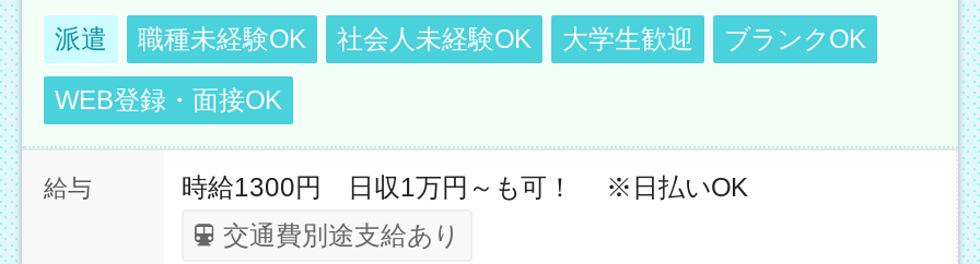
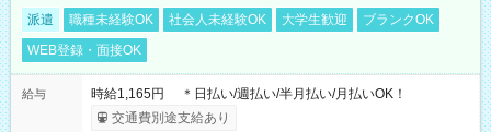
[182,172,748,203] 時給1300円 日収1万円～も可！ ※日払いOK -> [91,86,407,101] 時給1,165円 ＊日払い/週払い/半月払い/月払いOK！

